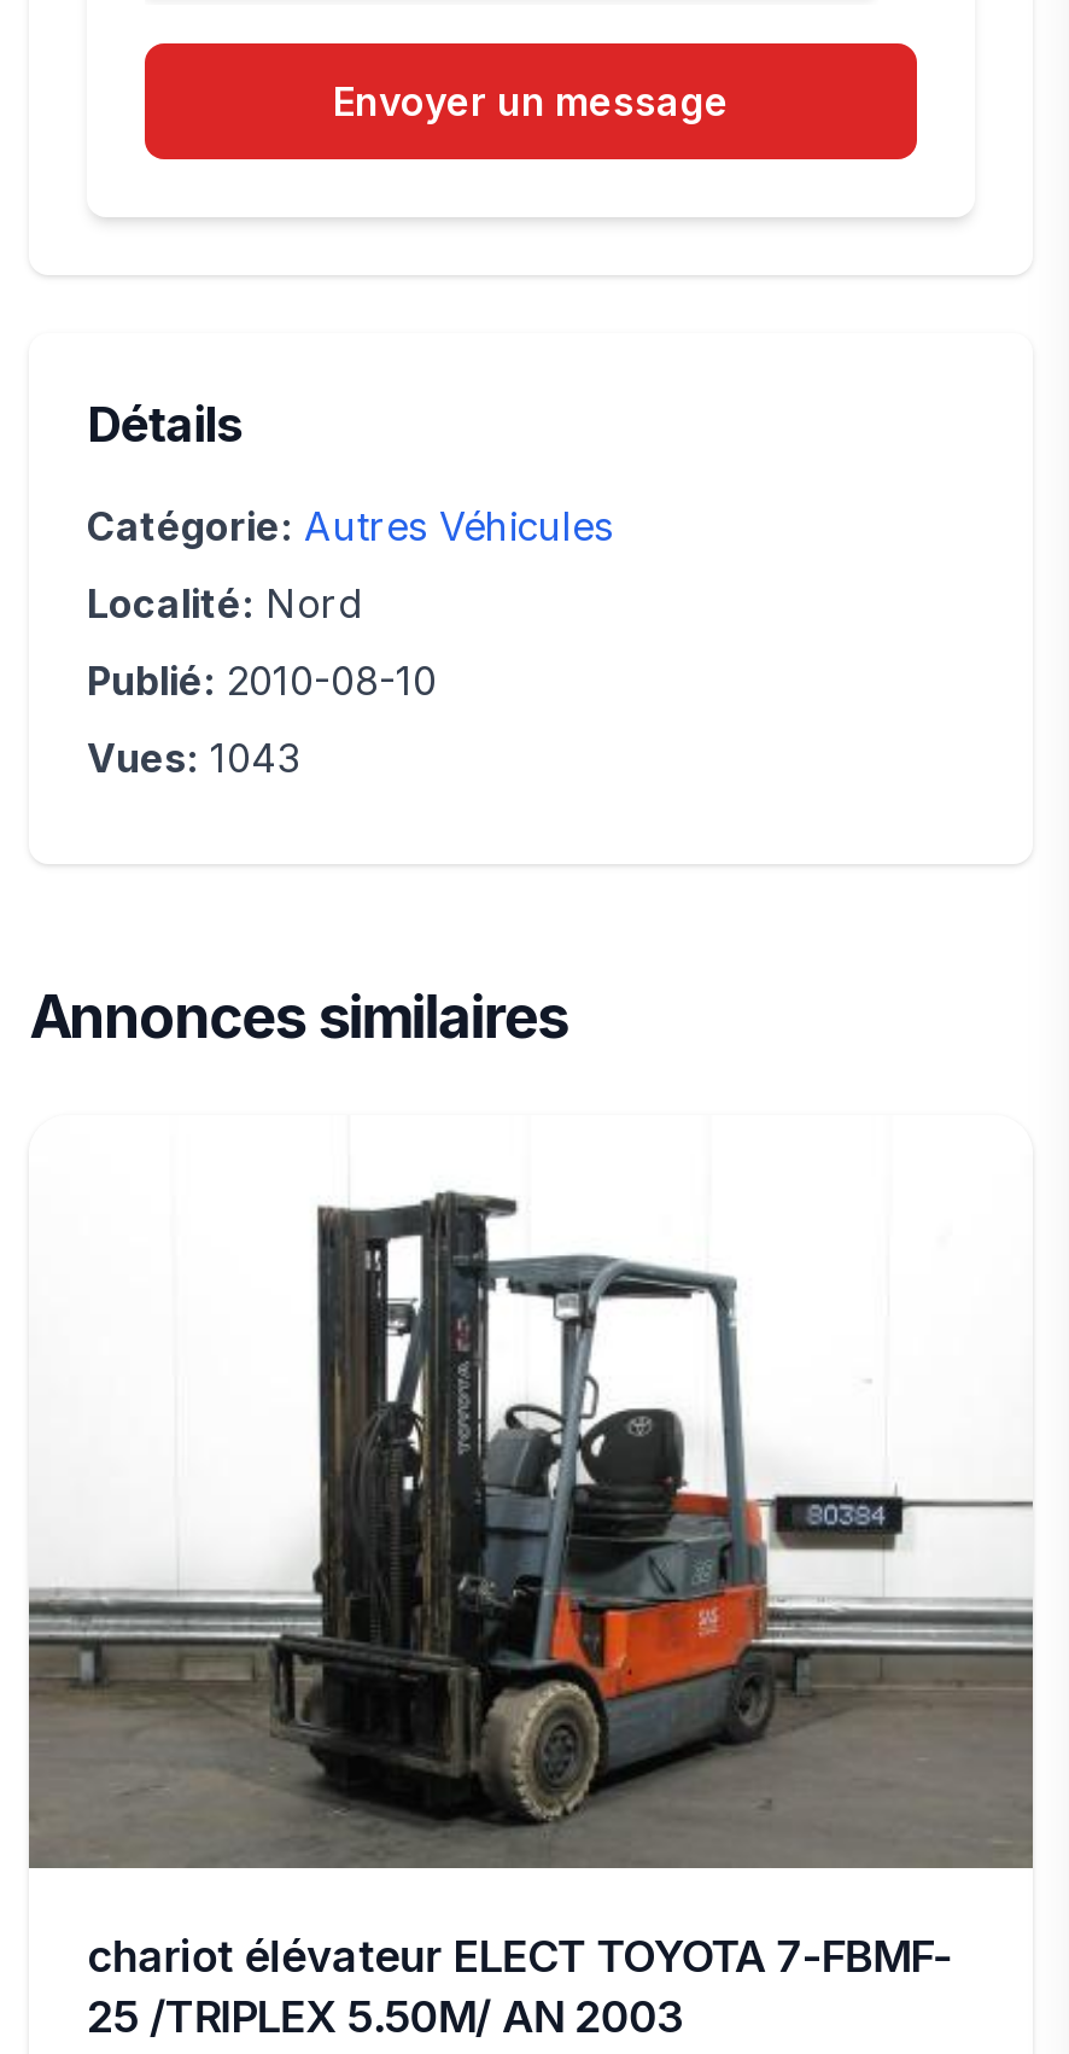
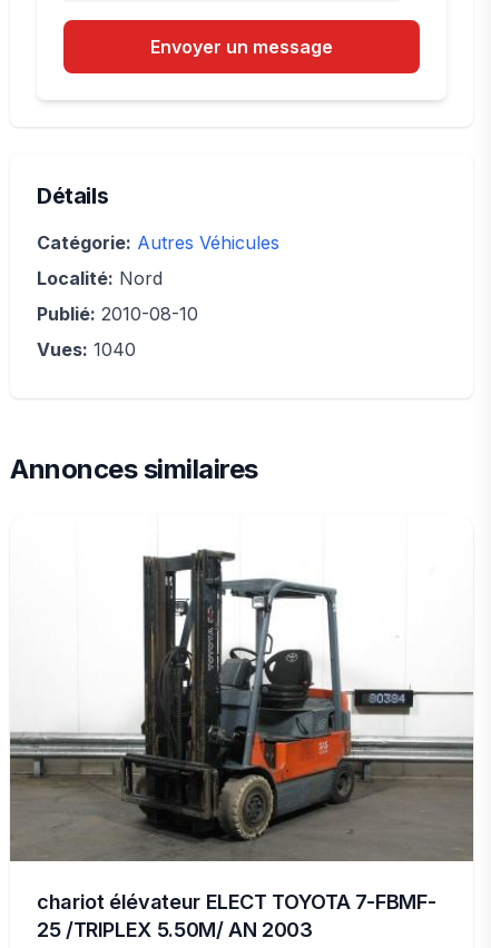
[87,733,299,781] Vues: 1043 -> [37,338,136,360] Vues: 1040

